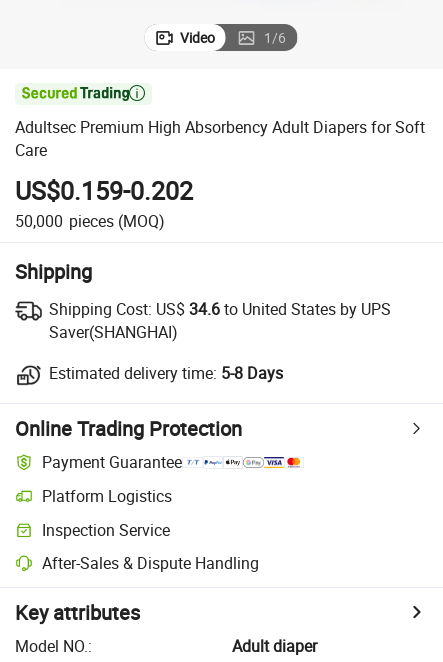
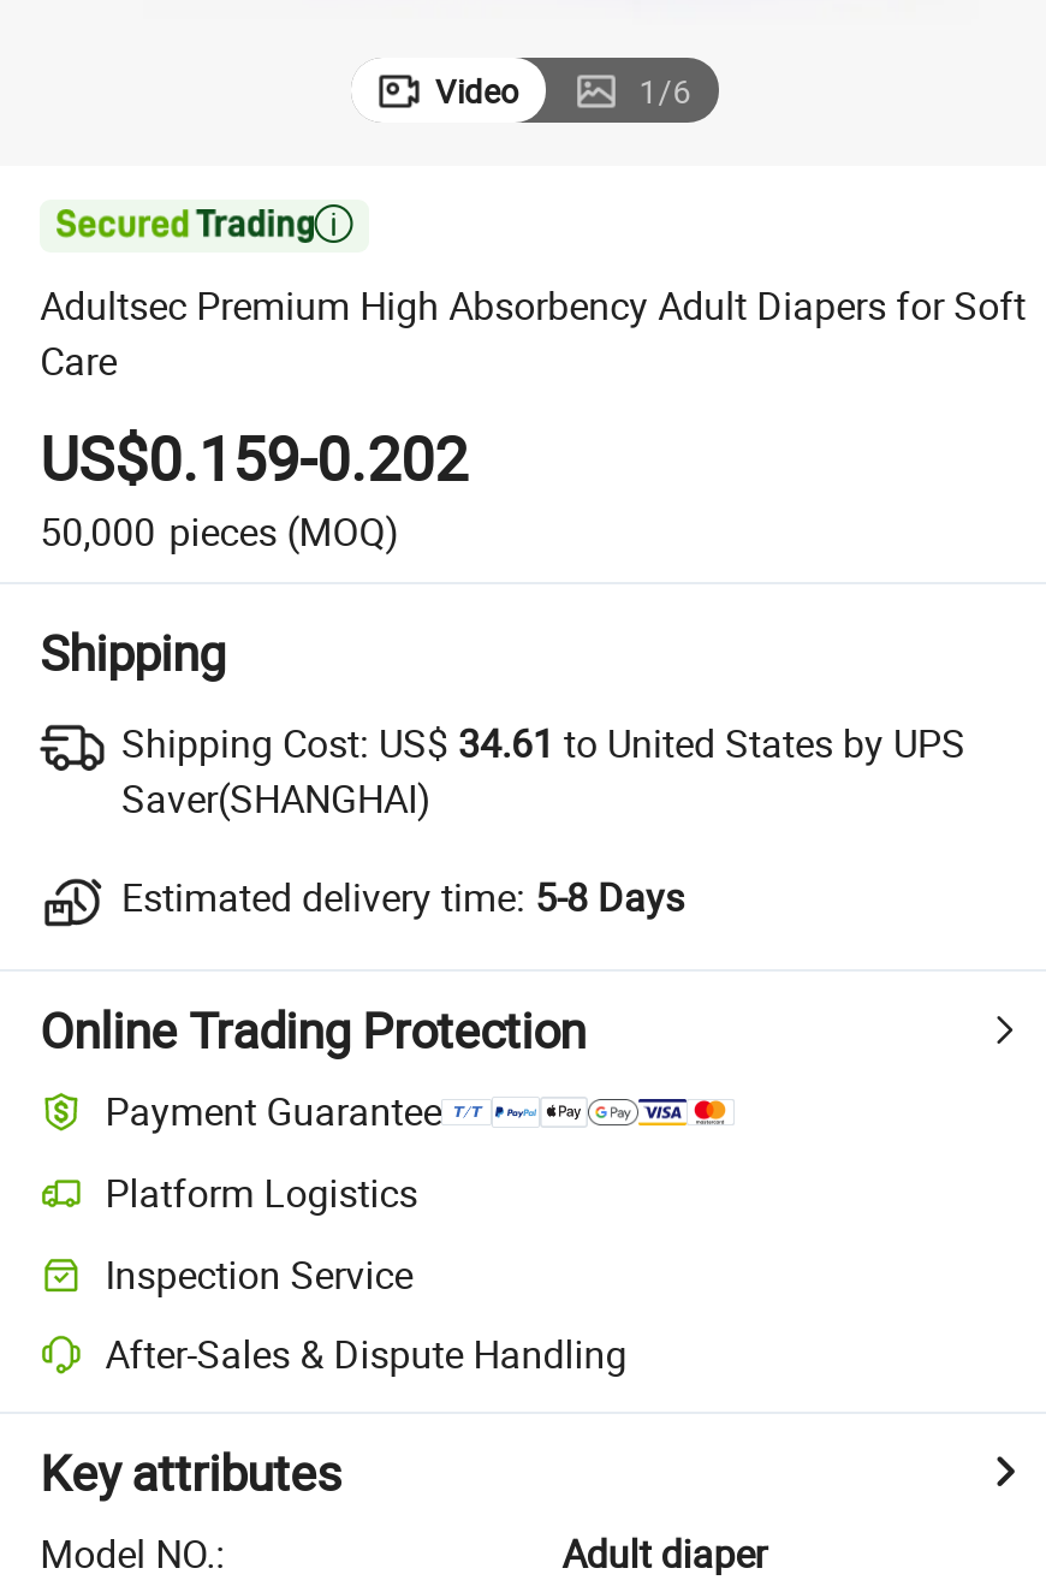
[49,298,391,320] Shipping Cost: US$34.6 to United States by UPS -> [121,716,965,769] Shipping Cost: US$34.61 to United States by UPS

